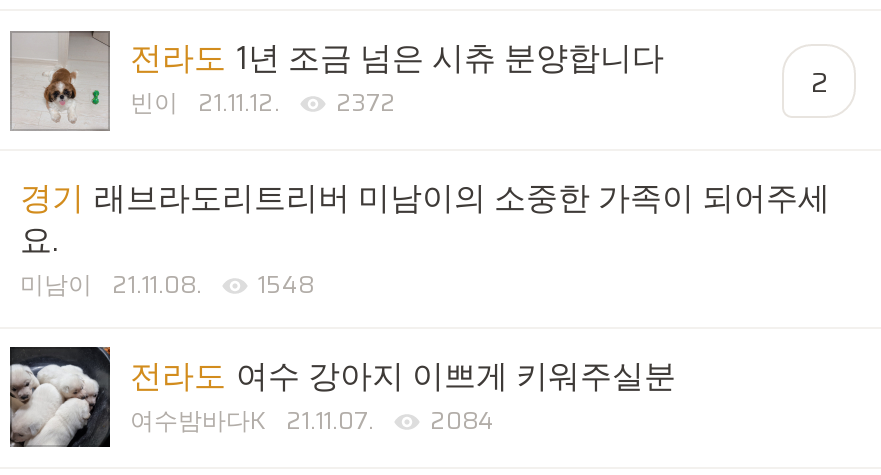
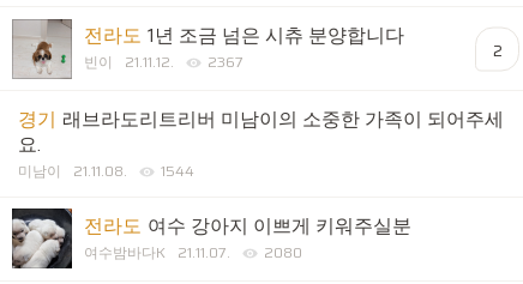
[130,84,396,122] 빈이 21.11.12. 2372 -> [84,51,244,74] 빈이 21.11.12. 2367
[20,265,314,303] 미남이 21.11.08. 1548 -> [18,159,194,182] 미남이 21.11.08. 1544
[130,401,494,439] 여수밤바다K 21.11.07. 2084 -> [84,241,302,264] 여수밤바다K 21.11.07. 2080

